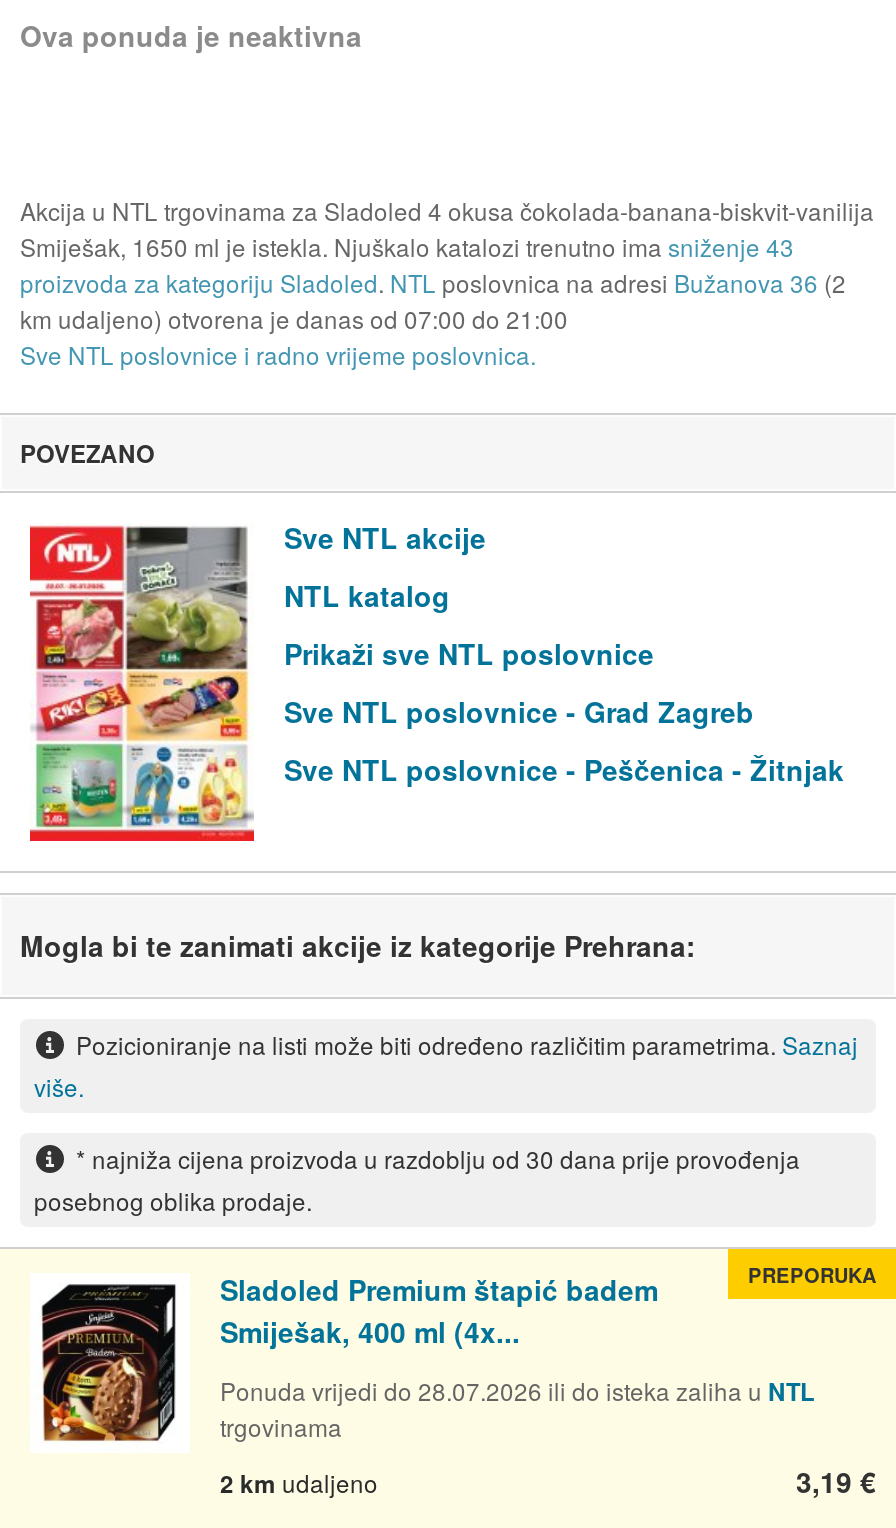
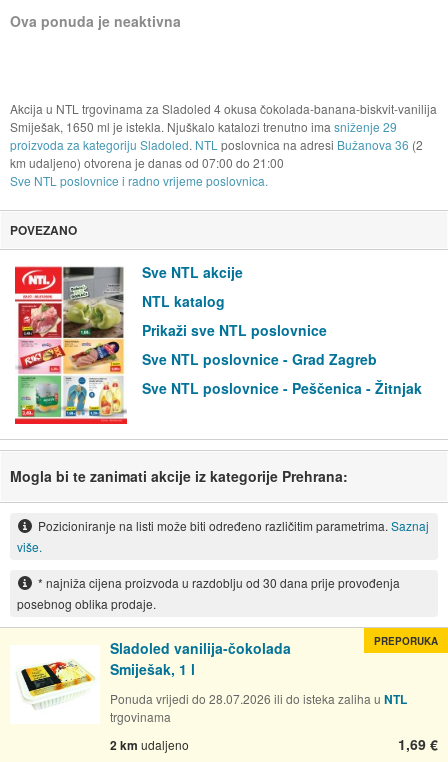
[20,230,794,264] Smiješak, 1650 ml je istekla. Njuškalo katalozi trenutno ima sniženje 43 -> [10,118,397,135] Smiješak, 1650 ml je istekla. Njuškalo katalozi trenutno ima sniženje 29
[40,1268,658,1443] [image] | Sladoled Premium štapić badem | Smiješak, 400 ml (4x... -> [21,638,291,727] [image] | Sladoled vanilija-čokolada | Smiješak, 1 l
[796,1460,876,1500] 3,19 € -> [398,734,438,754] 1,69 €

